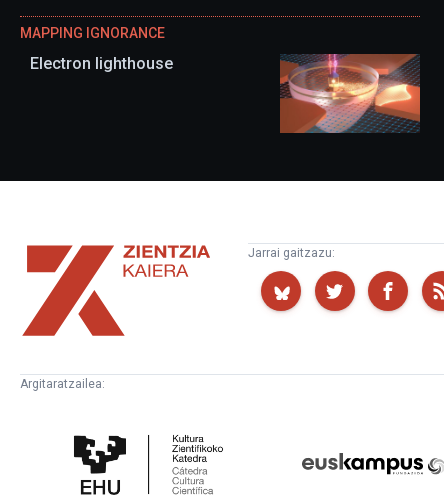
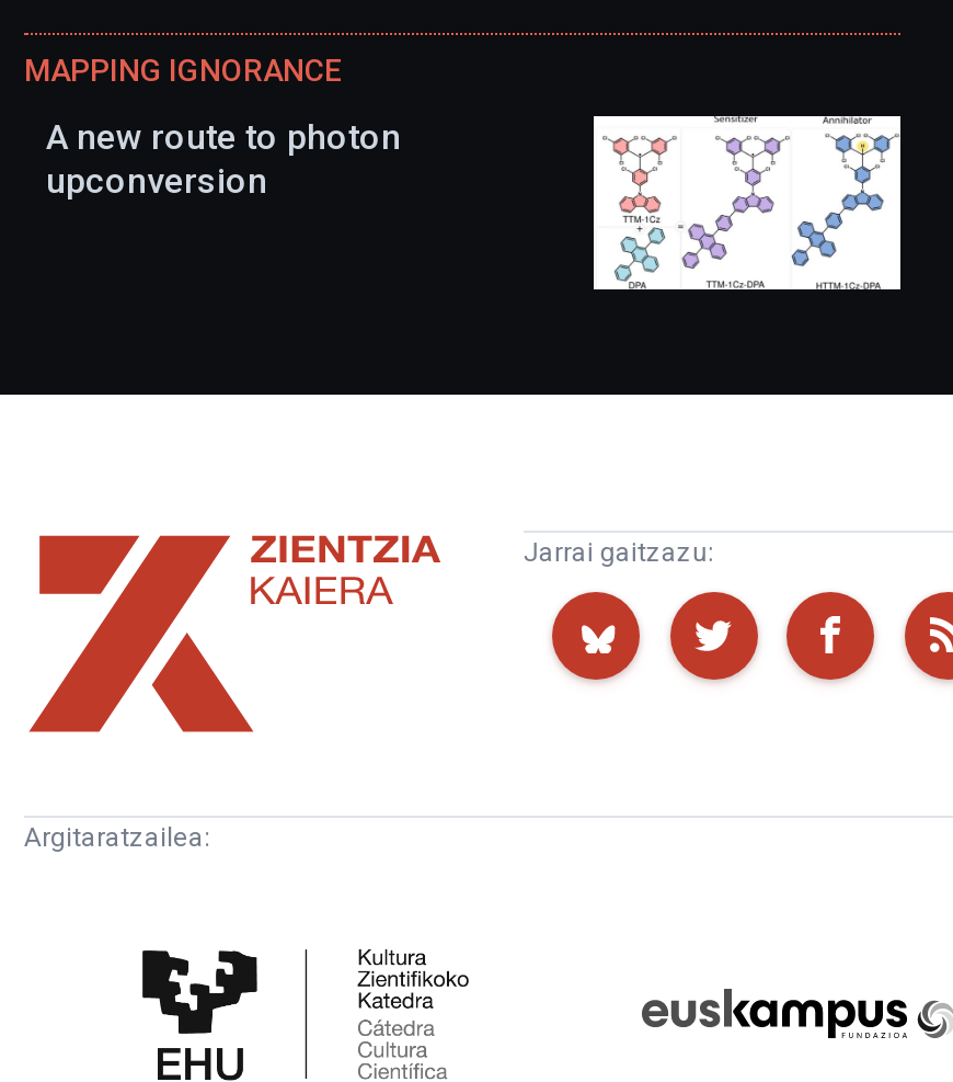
[30,54,173,73] Electron lighthouse -> [46,116,401,201] A new route to photon | upconversion
[279,54,421,134] [image] -> [592,113,903,293] [image]

